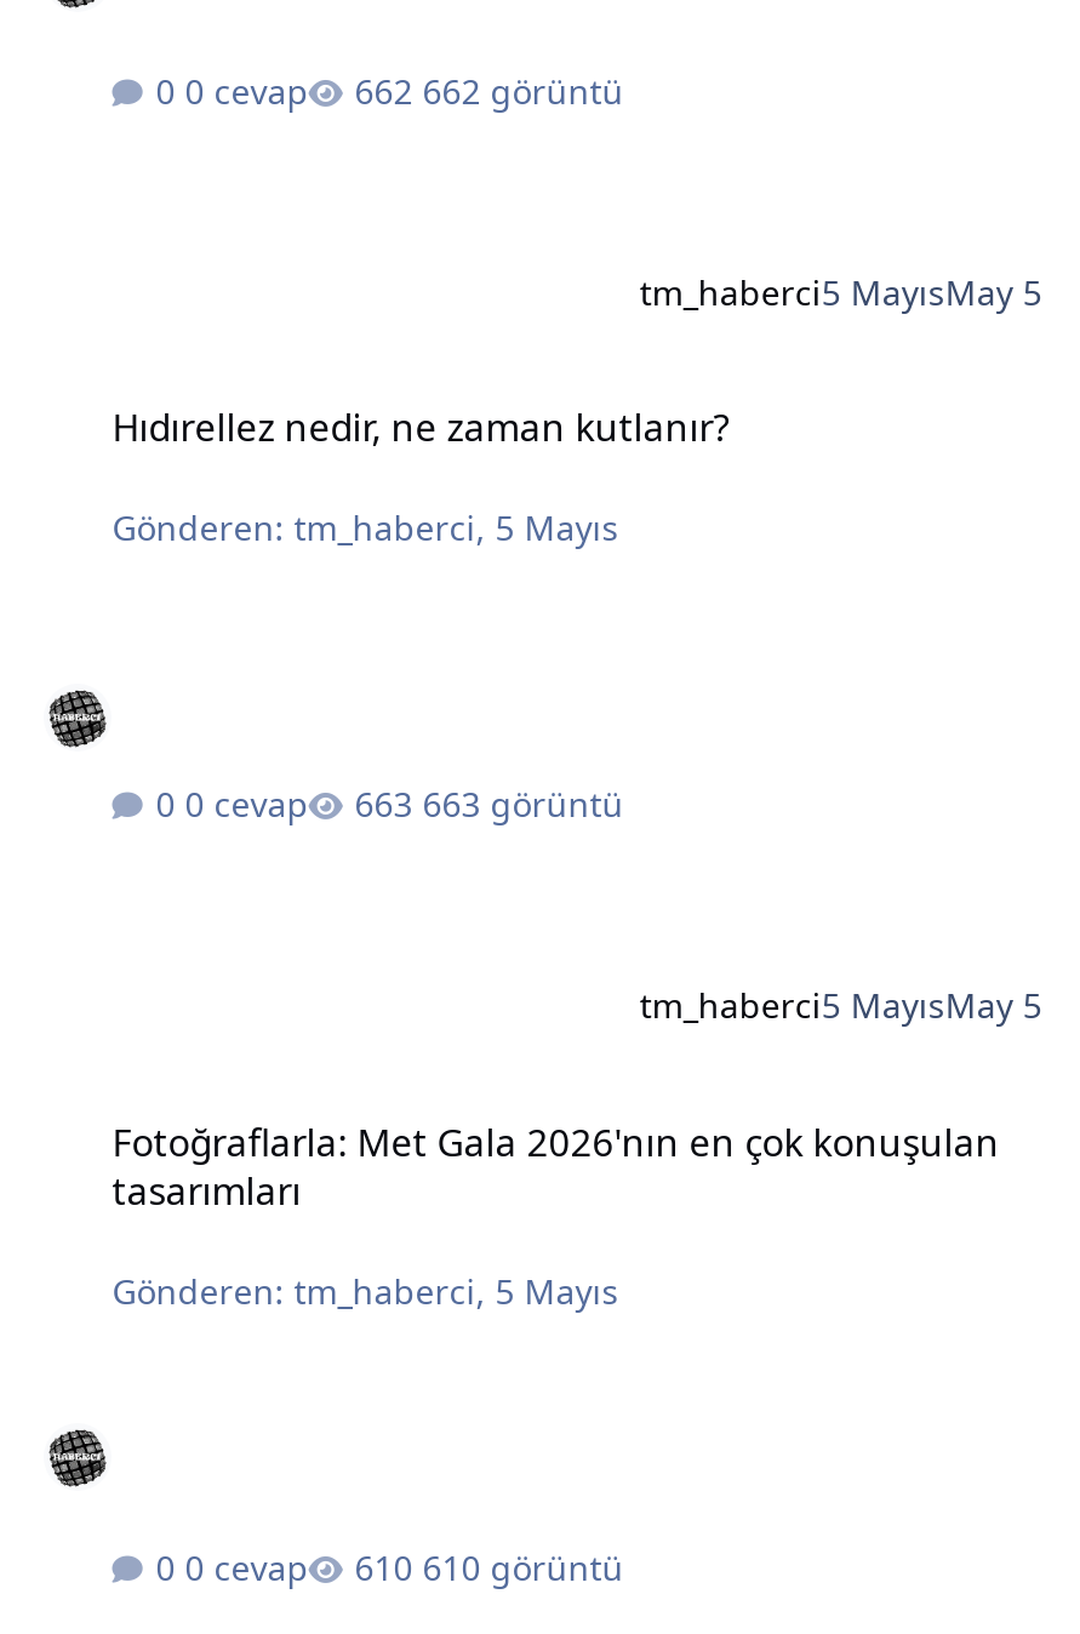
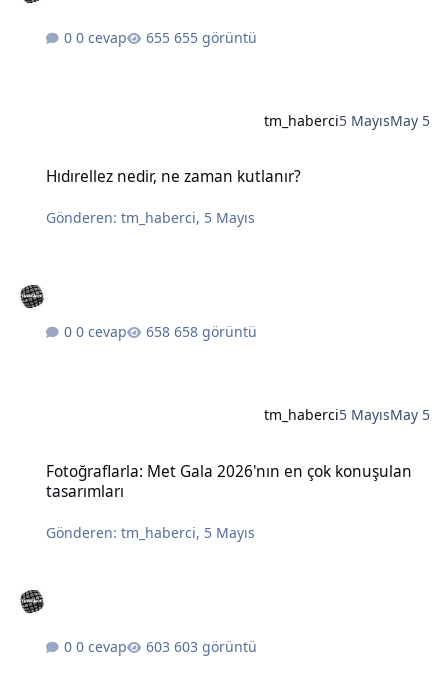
[422,67,624,113] 662 görüntü -> [174,27,257,46] 655 görüntü
[422,782,624,828] 663 görüntü -> [174,322,257,341] 658 görüntü
[422,1545,624,1591] 610 görüntü -> [174,637,257,656] 603 görüntü

